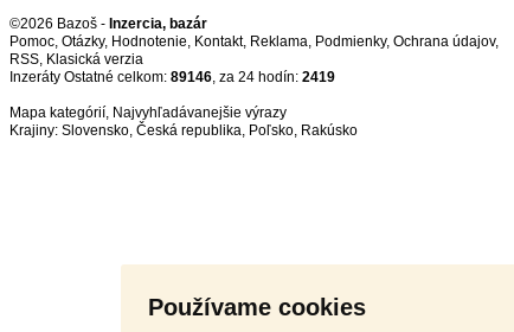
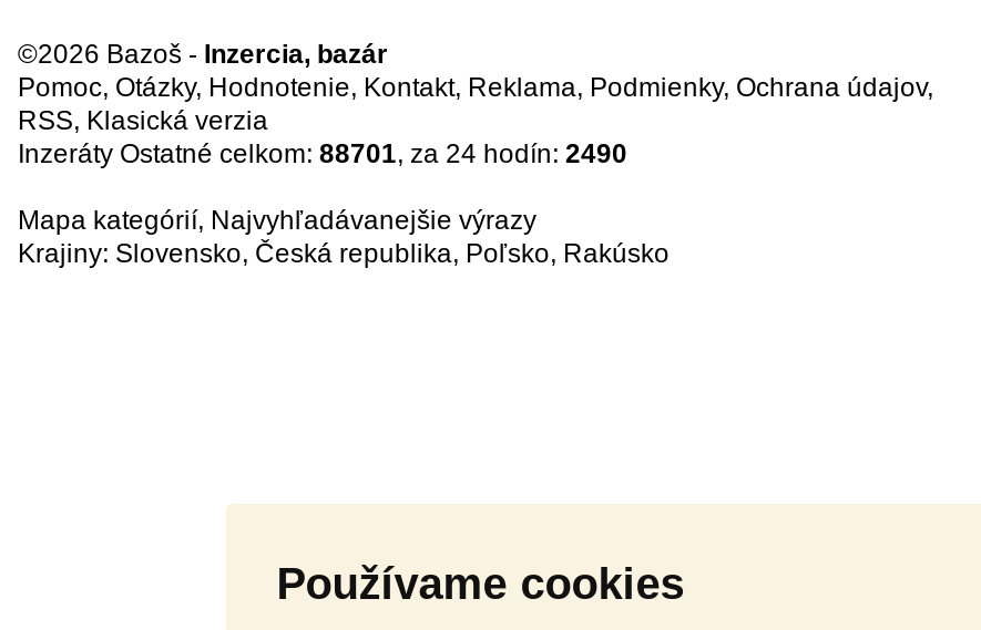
[9,69,335,85] Inzeráty Ostatné celkom: 89146, za 24 hodín: 2419 -> [18,138,627,169] Inzeráty Ostatné celkom: 88701, za 24 hodín: 2490

